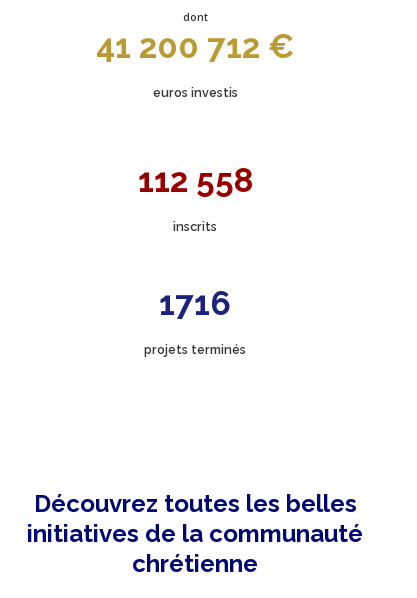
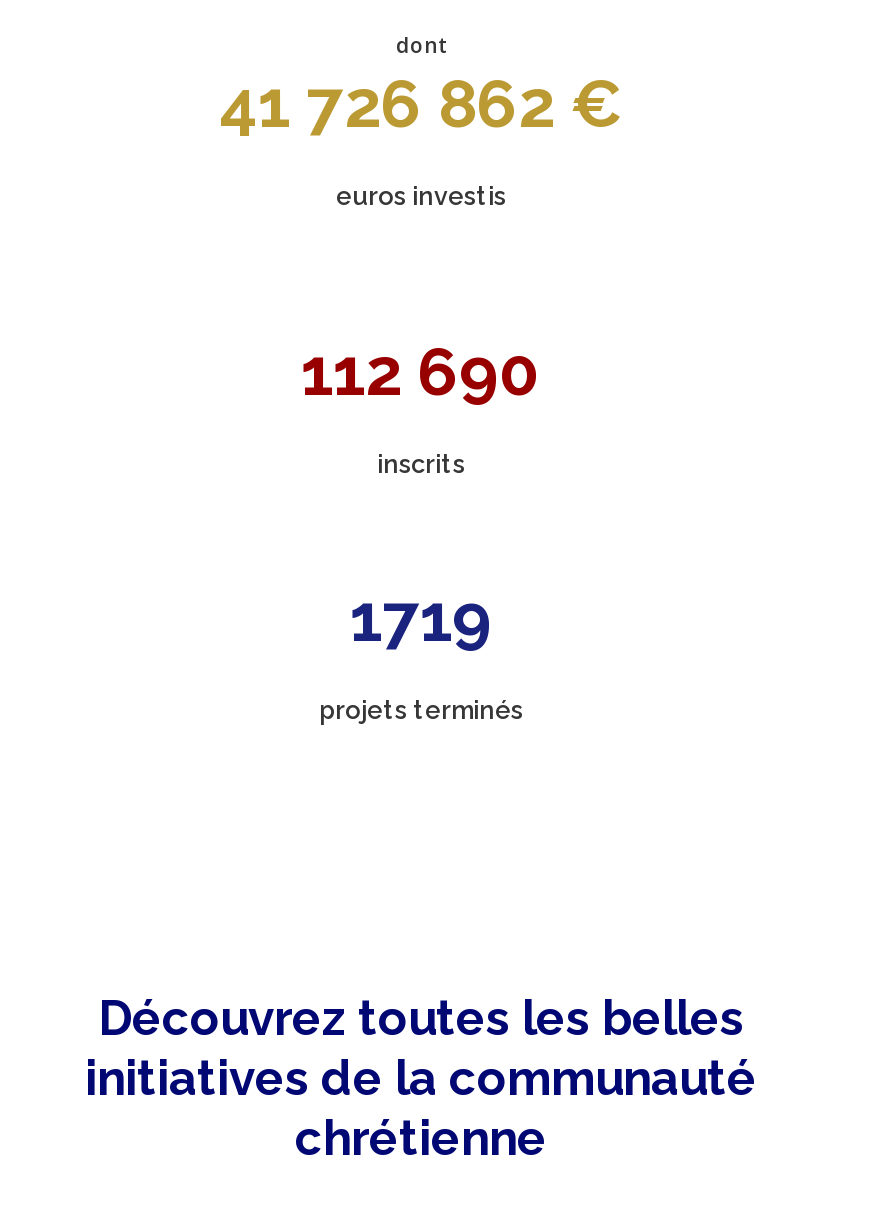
[96,27,294,66] 41 200 712 € -> [220,65,622,143] 41 726 862 €
[137,161,252,200] 112 558 -> [301,332,541,410] 112 690
[159,284,231,323] 1716 -> [350,580,492,658] 1719

